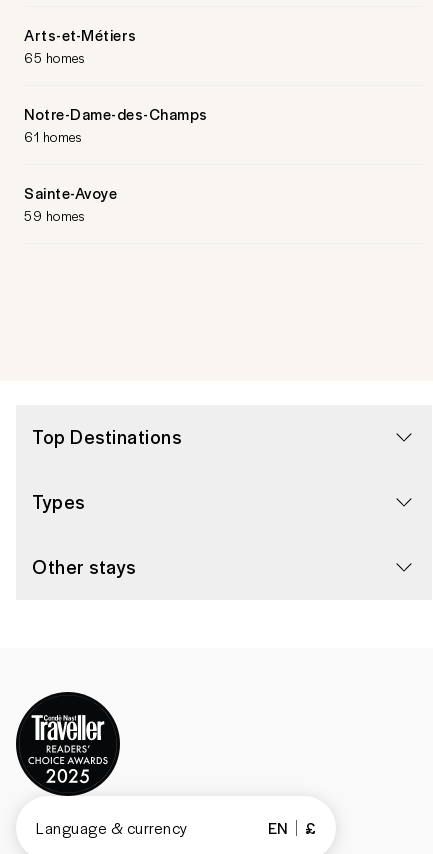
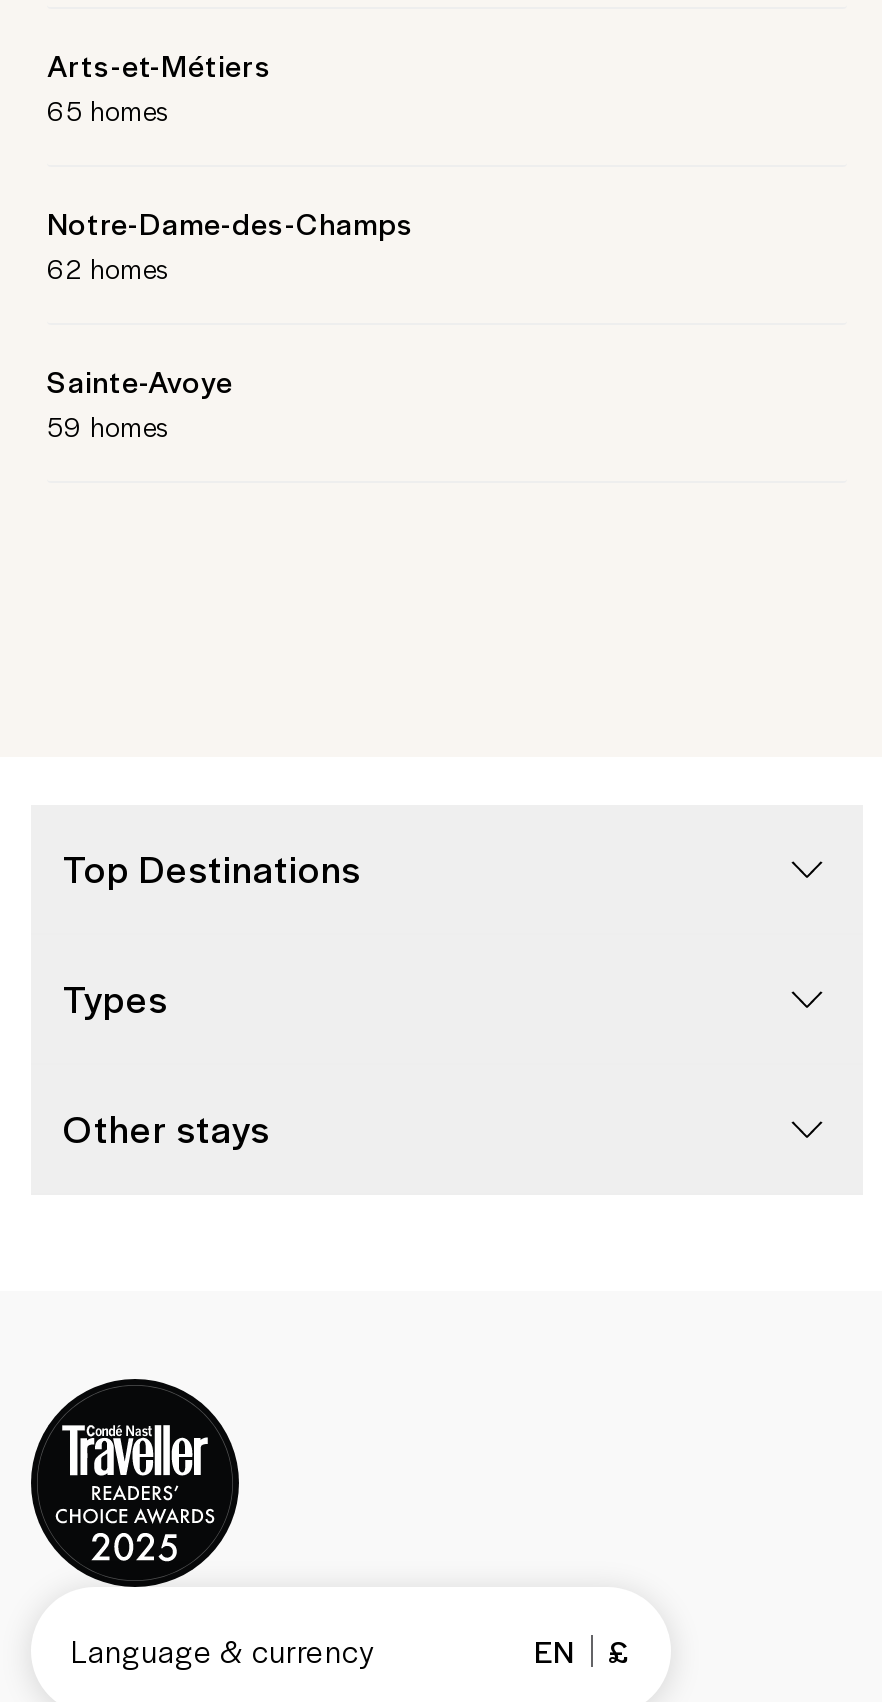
[24,127,81,146] 61 homes -> [47,248,167,286] 62 homes

